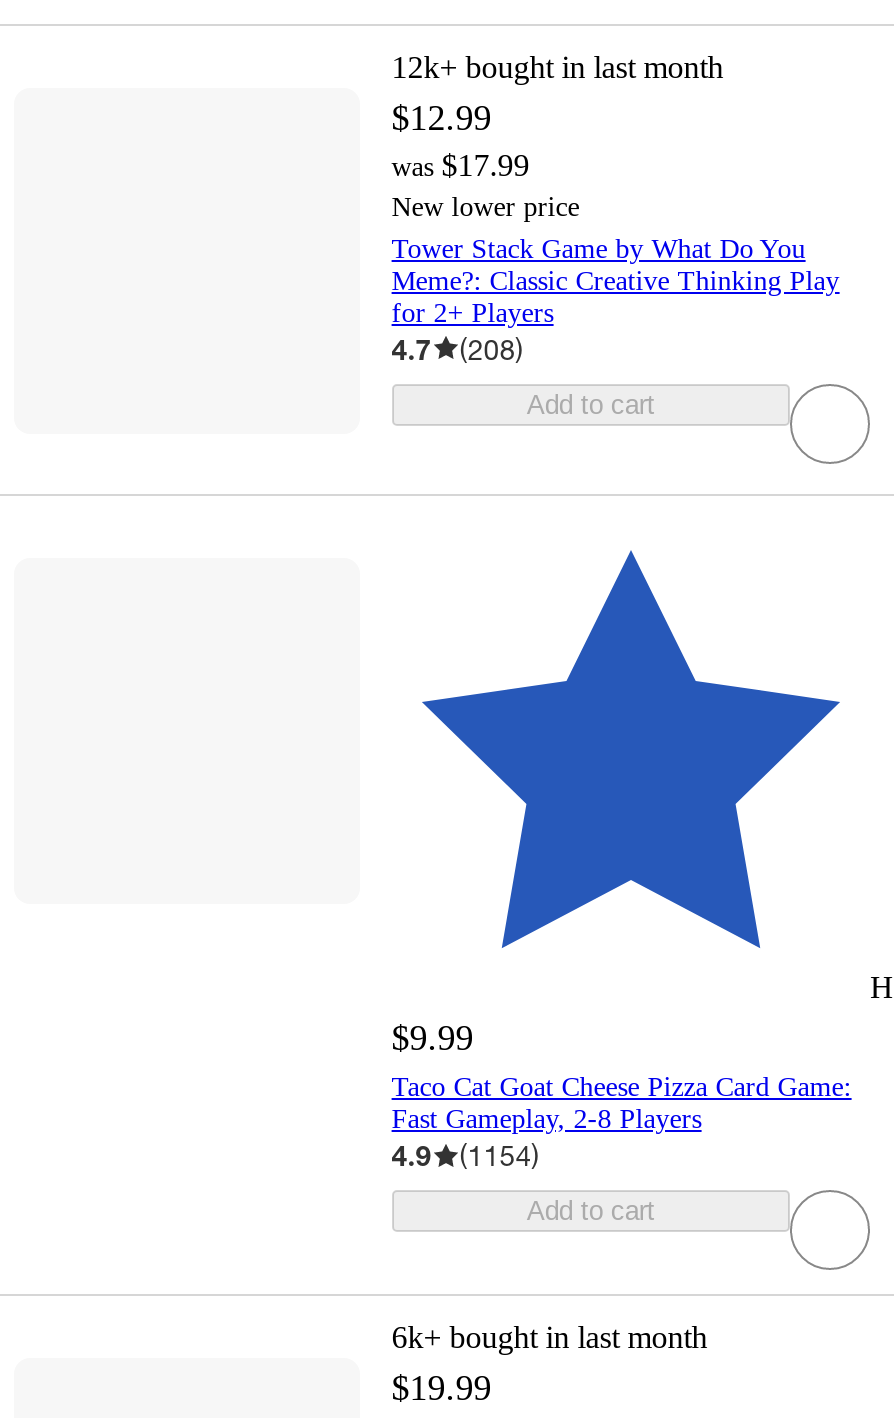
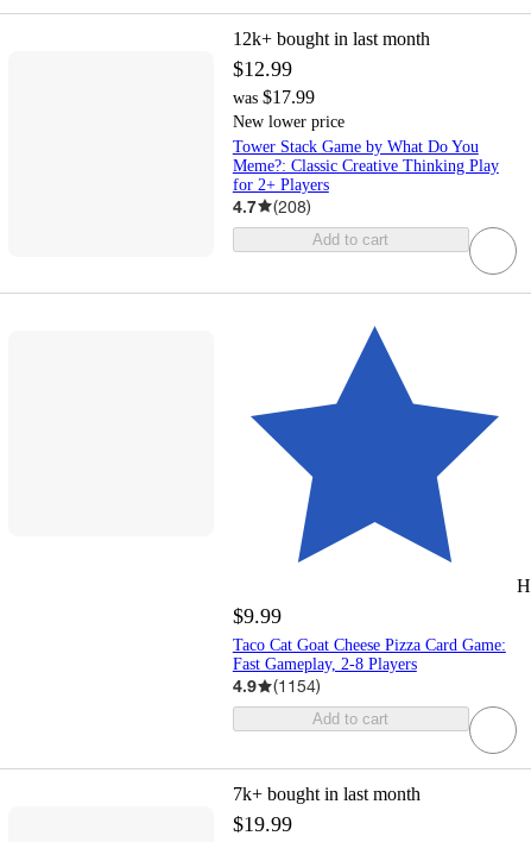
[392,1321,708,1355] 6k+ bought in last month -> [233,784,420,804] 7k+ bought in last month

